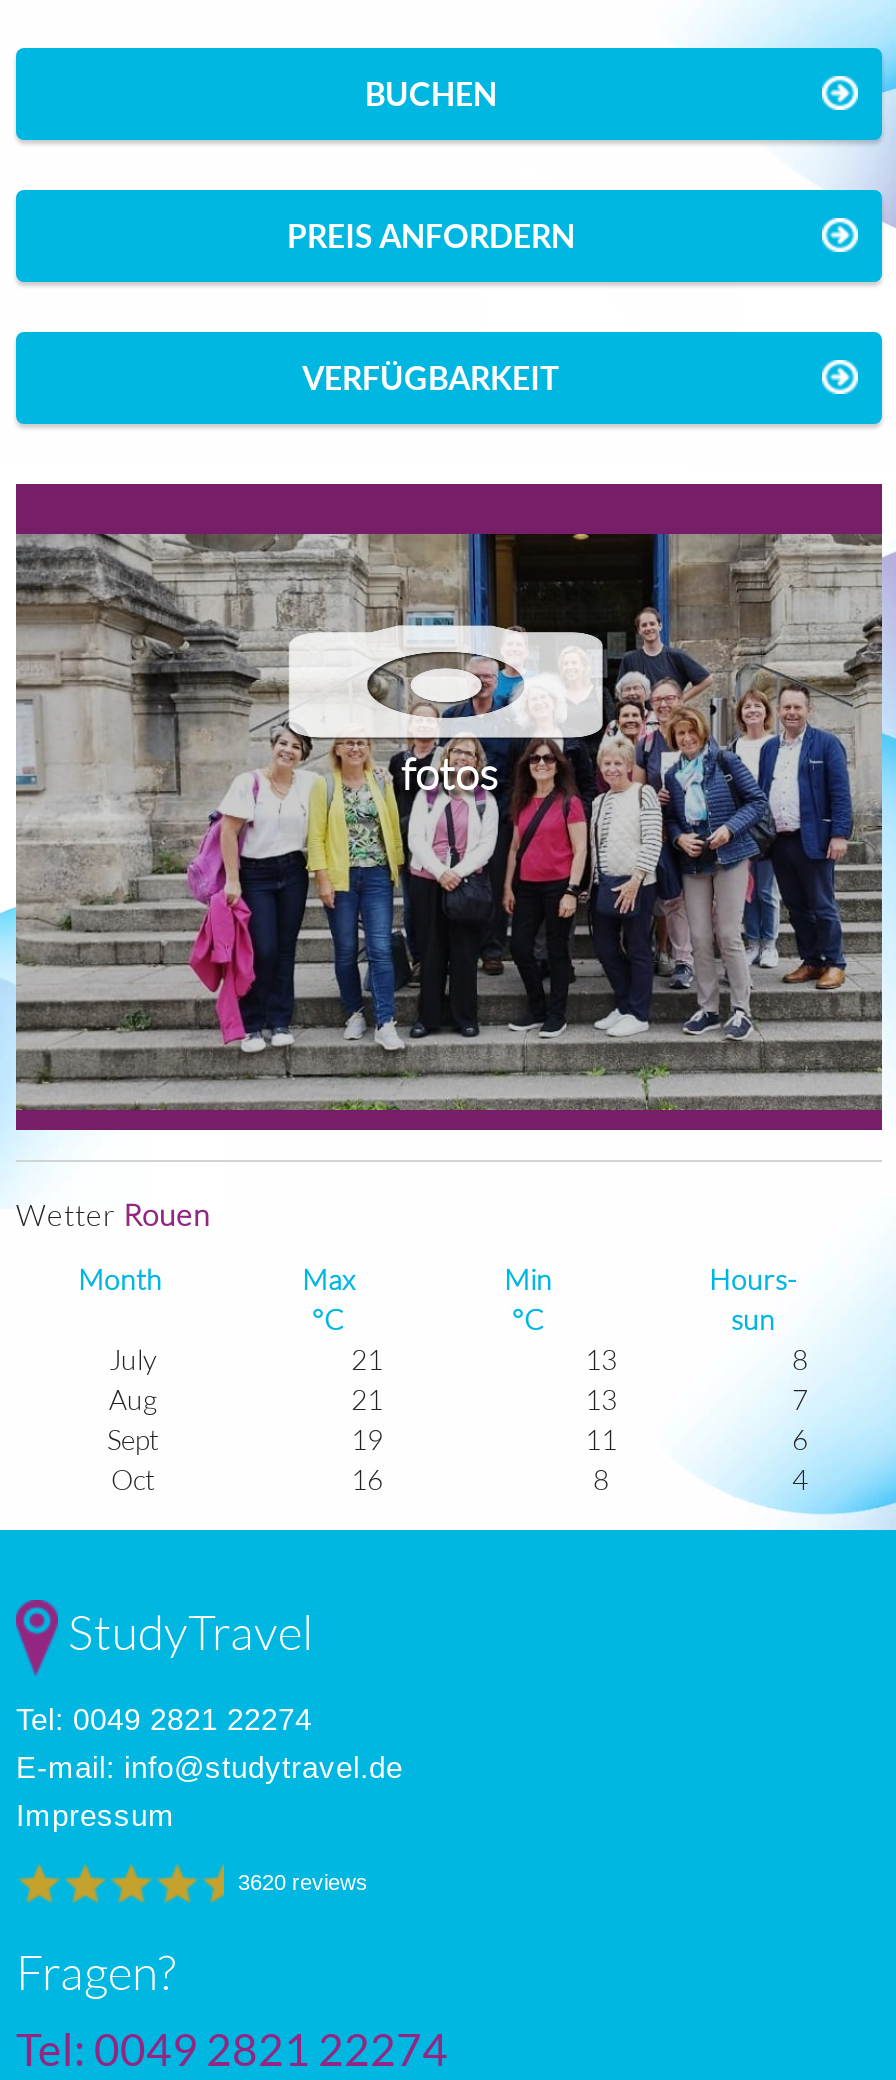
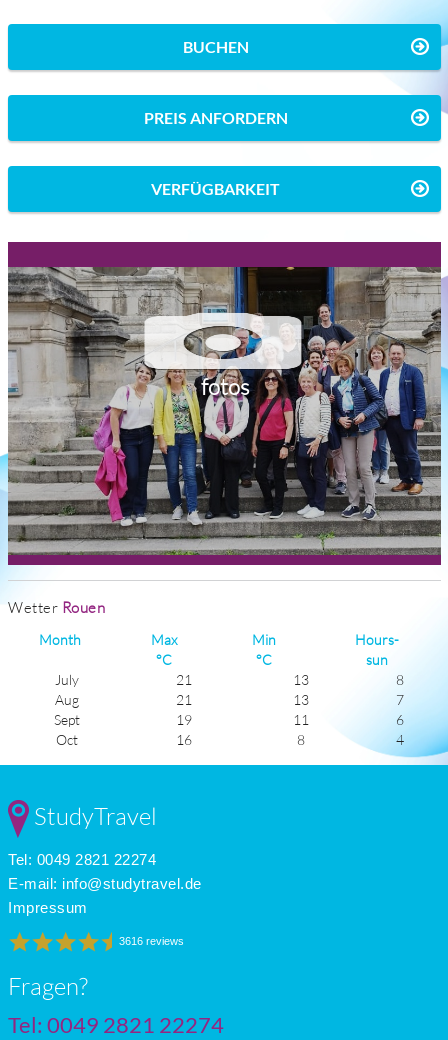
[238,1871,368,1895] 3620 reviews -> [119,935,184,947] 3616 reviews

